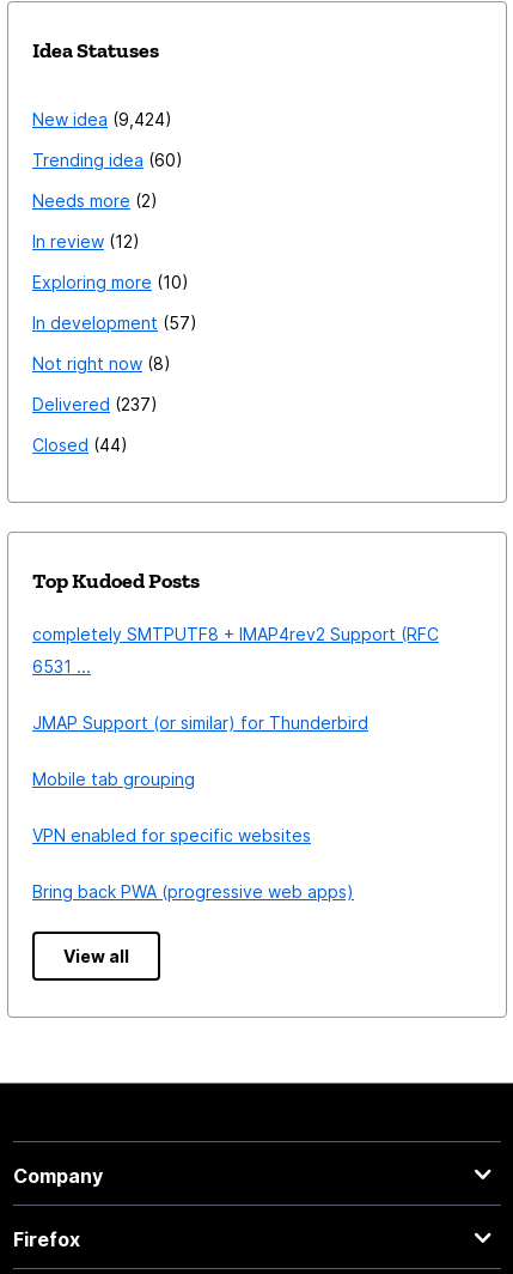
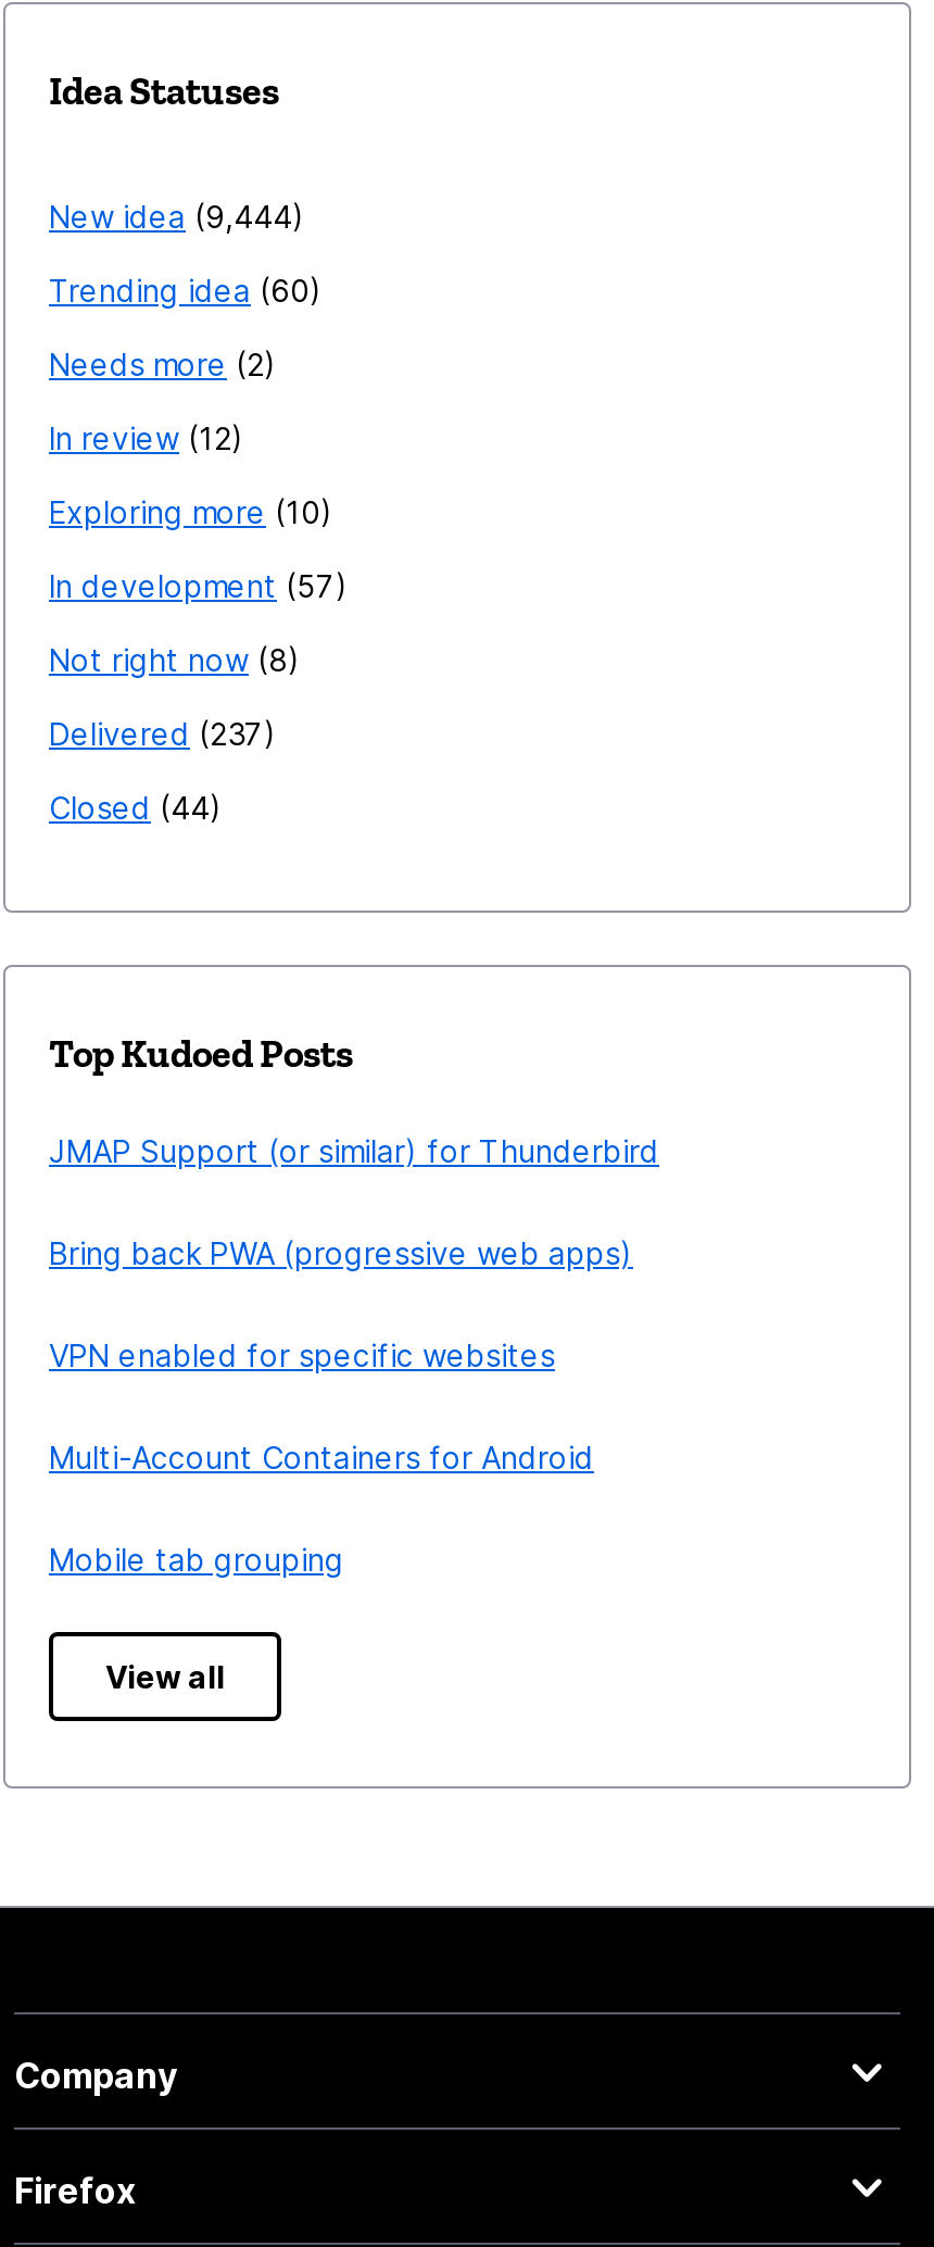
[32,109,165,129] New idea 9,424 -> [49,198,292,235] New idea 9,444
[32,624,439,677] completely SMTPUTF8 + IMAP4rev2 Support (RFC | 6531 ... -> none
moved [32,712,368,733] -> [49,1132,659,1169]: JMAP Support (or similar) for Thunderbird
none -> [49,1439,594,1476] Multi-Account Containers for Android
moved [32,769,195,789] -> [49,1541,344,1578]: Mobile tab grouping
moved [32,825,354,902] -> [49,1234,633,1373]: VPN enabled for specific websites | Bring back PWA (progressive web apps)

